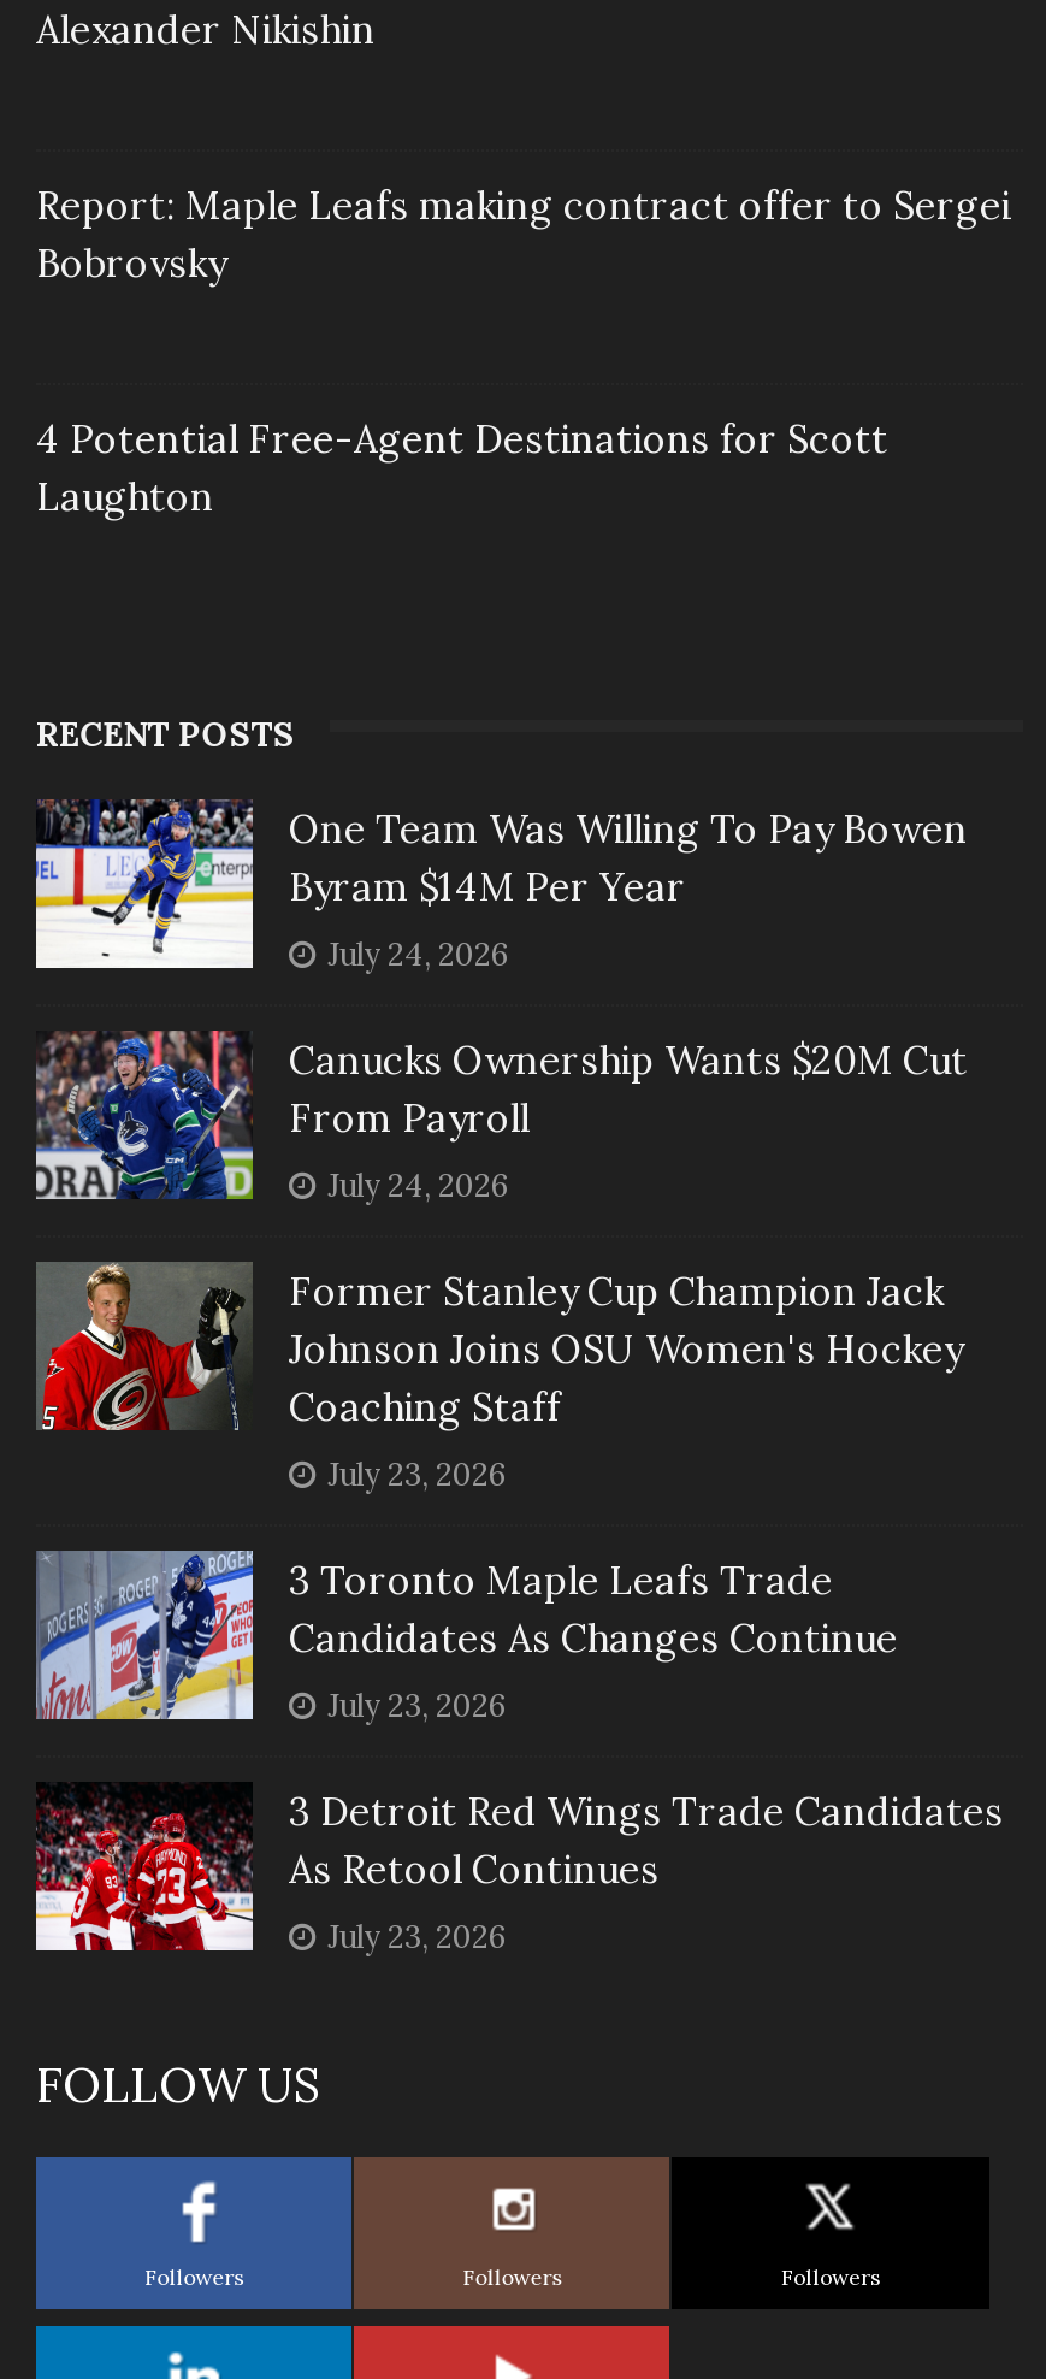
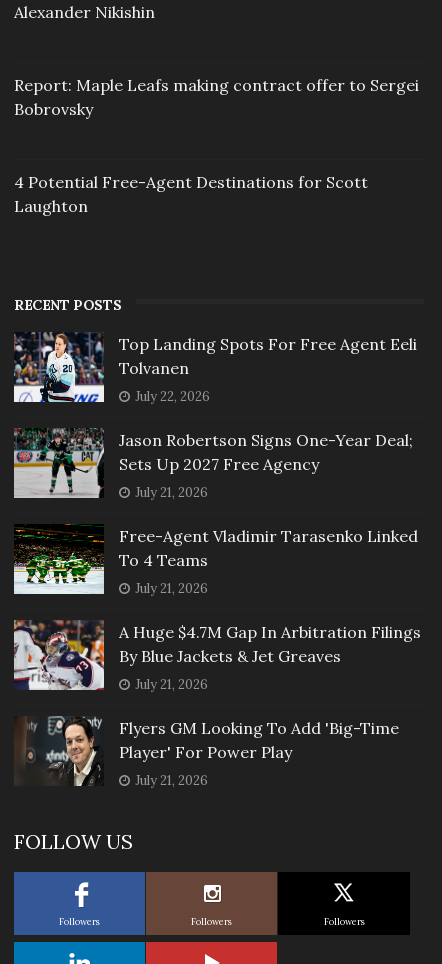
[34,799,968,970] [image] | One Team Was Willing To Pay Bowen | Byram $14M Per Year -> [14,331,417,403] [image] | Top Landing Spots For Free Agent Eeli | Tolvanen
[327,935,510,976] July 24, 2026 -> [135,388,210,405] July 22, 2026
[36,1028,968,1202] [image] | Canucks Ownership Wants $20M Cut | From Payroll -> [14,428,413,499] [image] | Jason Robertson Signs One-Year Deal; | Sets Up 2027 Free Agency
[327,1167,510,1208] July 24, 2026 -> [135,484,208,501] July 21, 2026
[36,1262,963,1433] [image] | Former Stanley Cup Champion Jack | Johnson Joins OSU Women's Hockey | Coaching Staff -> [14,523,418,595] [image] | Free-Agent Vladimir Tarasenko Linked | To 4 Teams
[327,1456,508,1497] July 23, 2026 -> [135,580,208,597] July 21, 2026
[34,1548,898,1722] [image] | 3 Toronto Maple Leafs Trade | Candidates As Changes Continue -> [13,619,421,691] [image] | A Huge $4.7M Gap In Arbitration Filings | By Blue Jackets & Jet Greaves
[327,1687,508,1728] July 23, 2026 -> [135,676,208,693] July 21, 2026
[34,1782,1004,1953] [image] | 3 Detroit Red Wings Trade Candidates | As Retool Continues -> [15,716,399,787] [image] | Flyers GM Looking To Add 'Big-Time | Player' For Power Play
[327,1918,508,1959] July 23, 2026 -> [135,772,208,789] July 21, 2026

